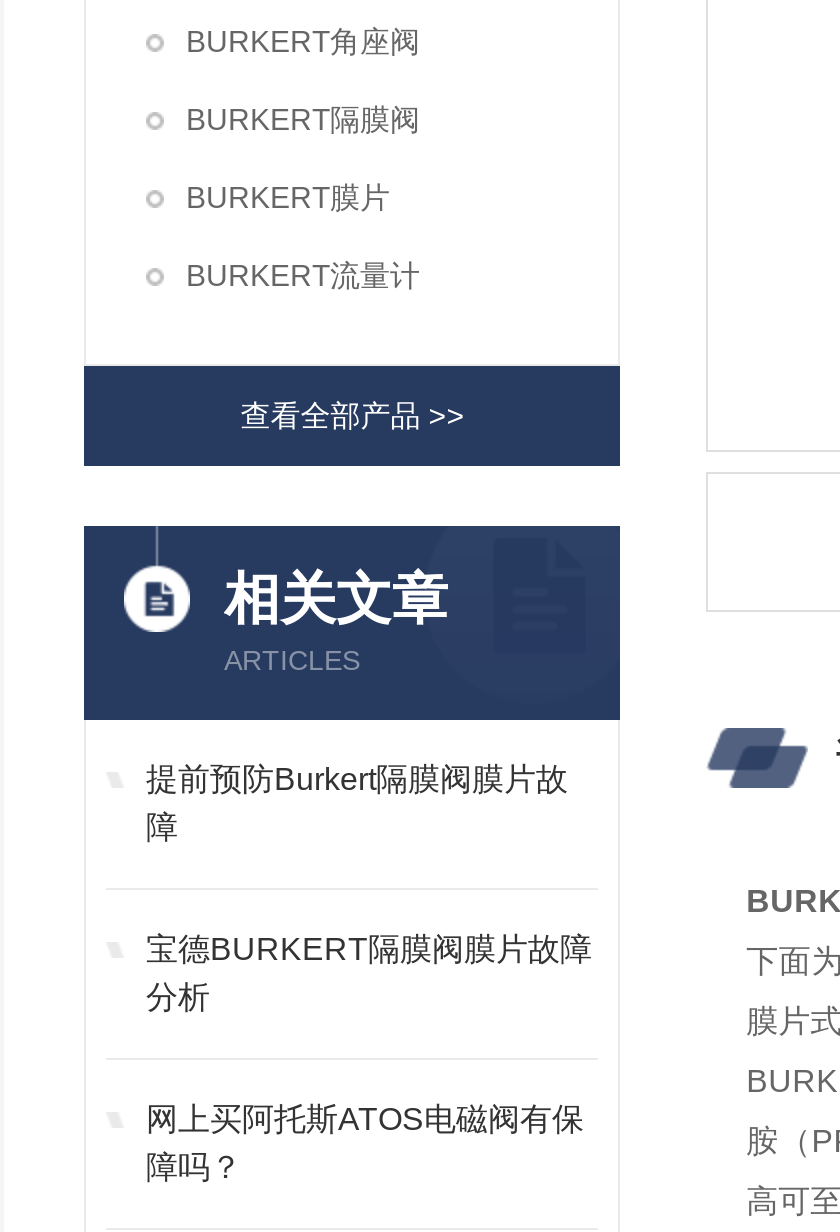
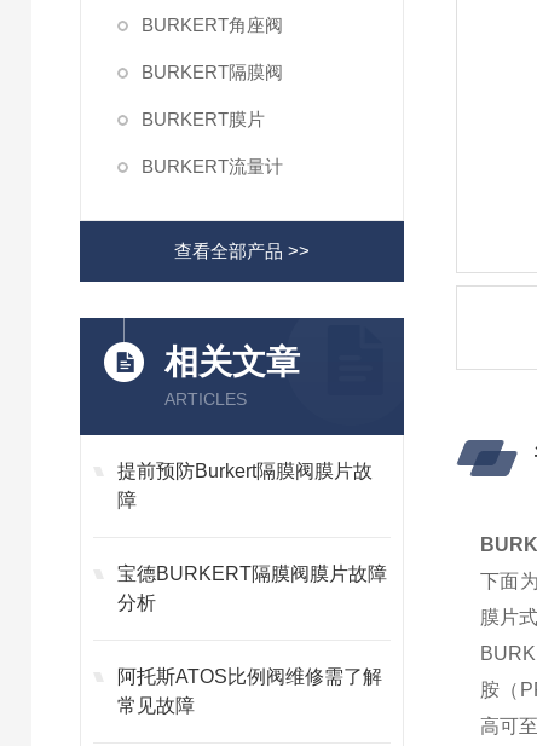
[146,1102,584,1184] 网上买阿托斯ATOS电磁阀有保 | 障吗？ -> [117,666,382,716] 阿托斯ATOS比例阀维修需了解 | 常见故障

